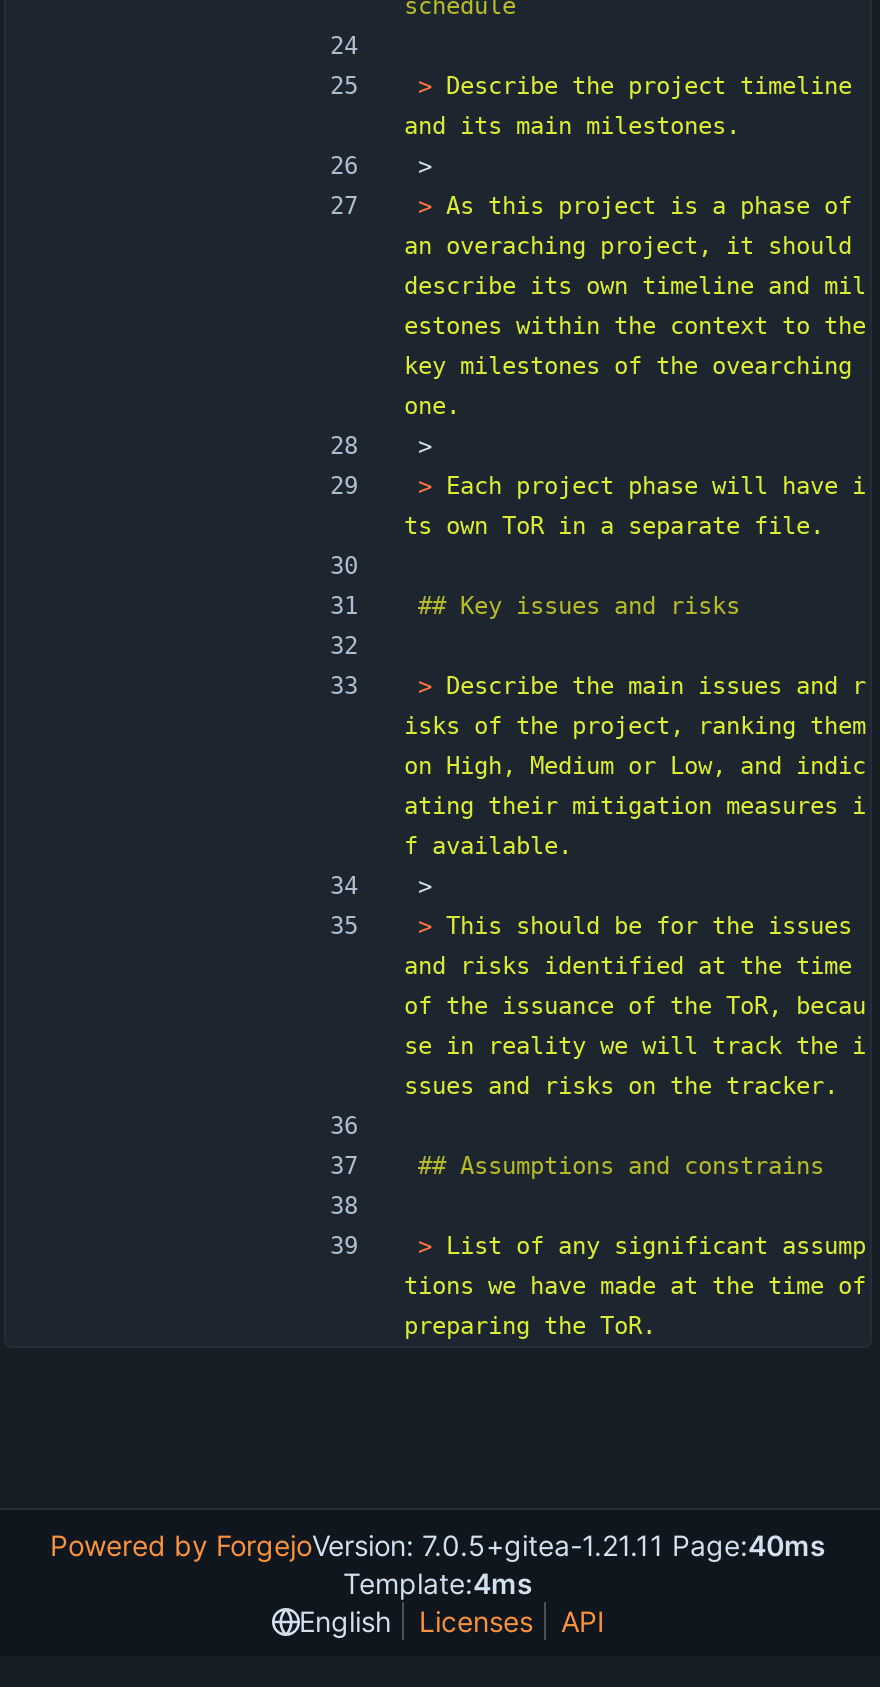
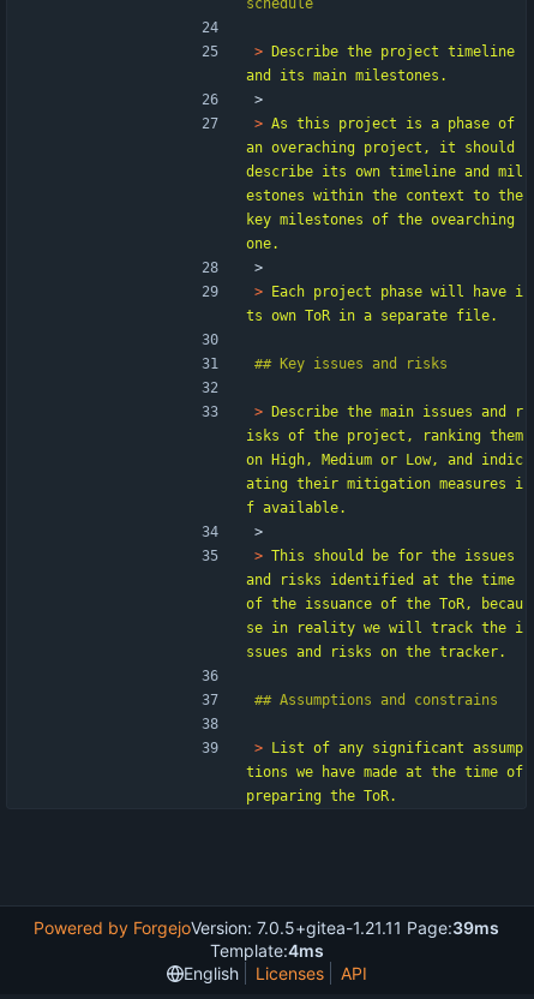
[50,1528,826,1562] Powered by ForgejoVersion: 7.0.5+gitea-1.21.11 Page:40ms -> [34,918,499,938] Powered by ForgejoVersion: 7.0.5+gitea-1.21.11 Page:39ms

